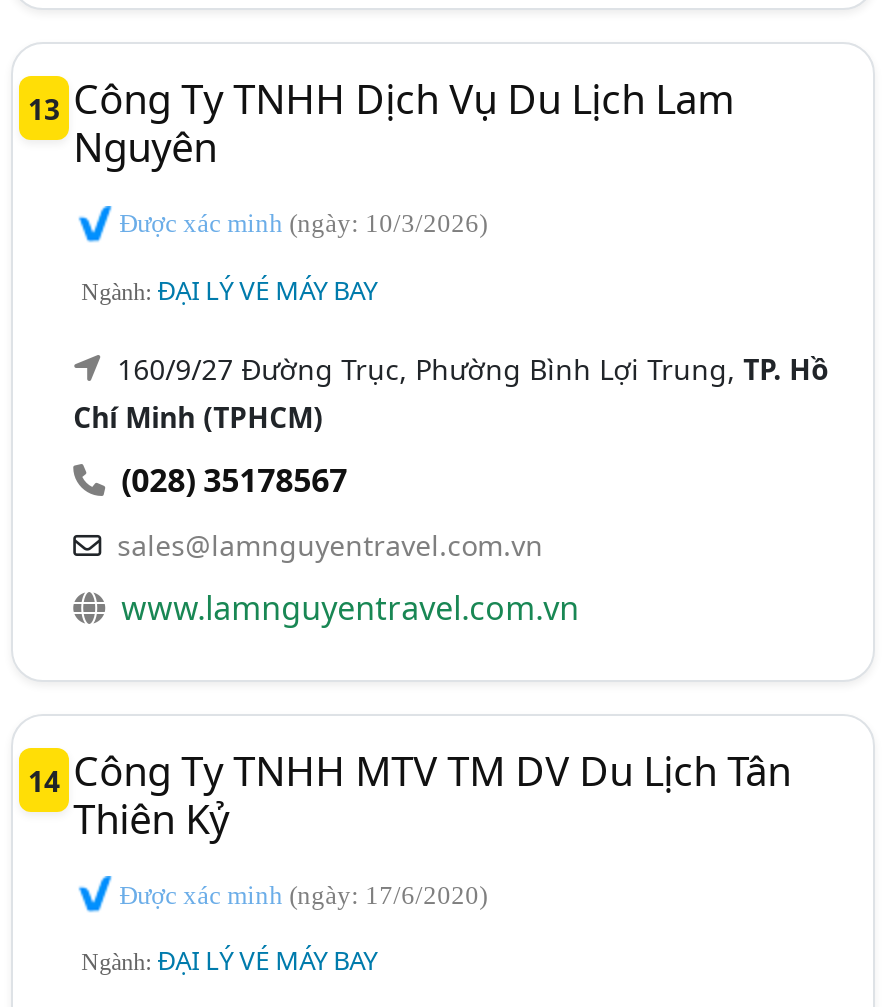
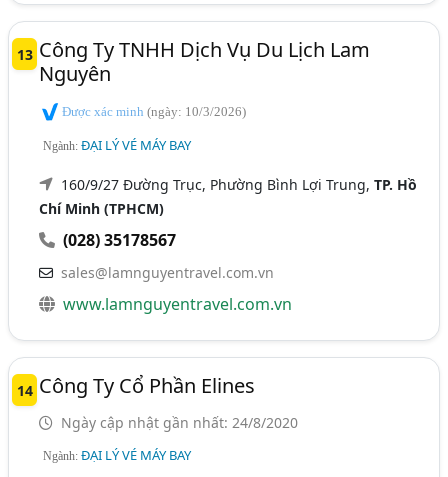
[28,743,791,845] 14 Công Ty TNHH MTV TM DV Du Lịch Tân | Thiên Kỷ -> [16,372,255,400] 14 Công Ty Cổ Phần Elines
[113,879,487,909] Được xác minh (ngày: 17/6/2020) -> [57,413,298,432] Ngày cập nhật gần nhất: 24/8/2020

